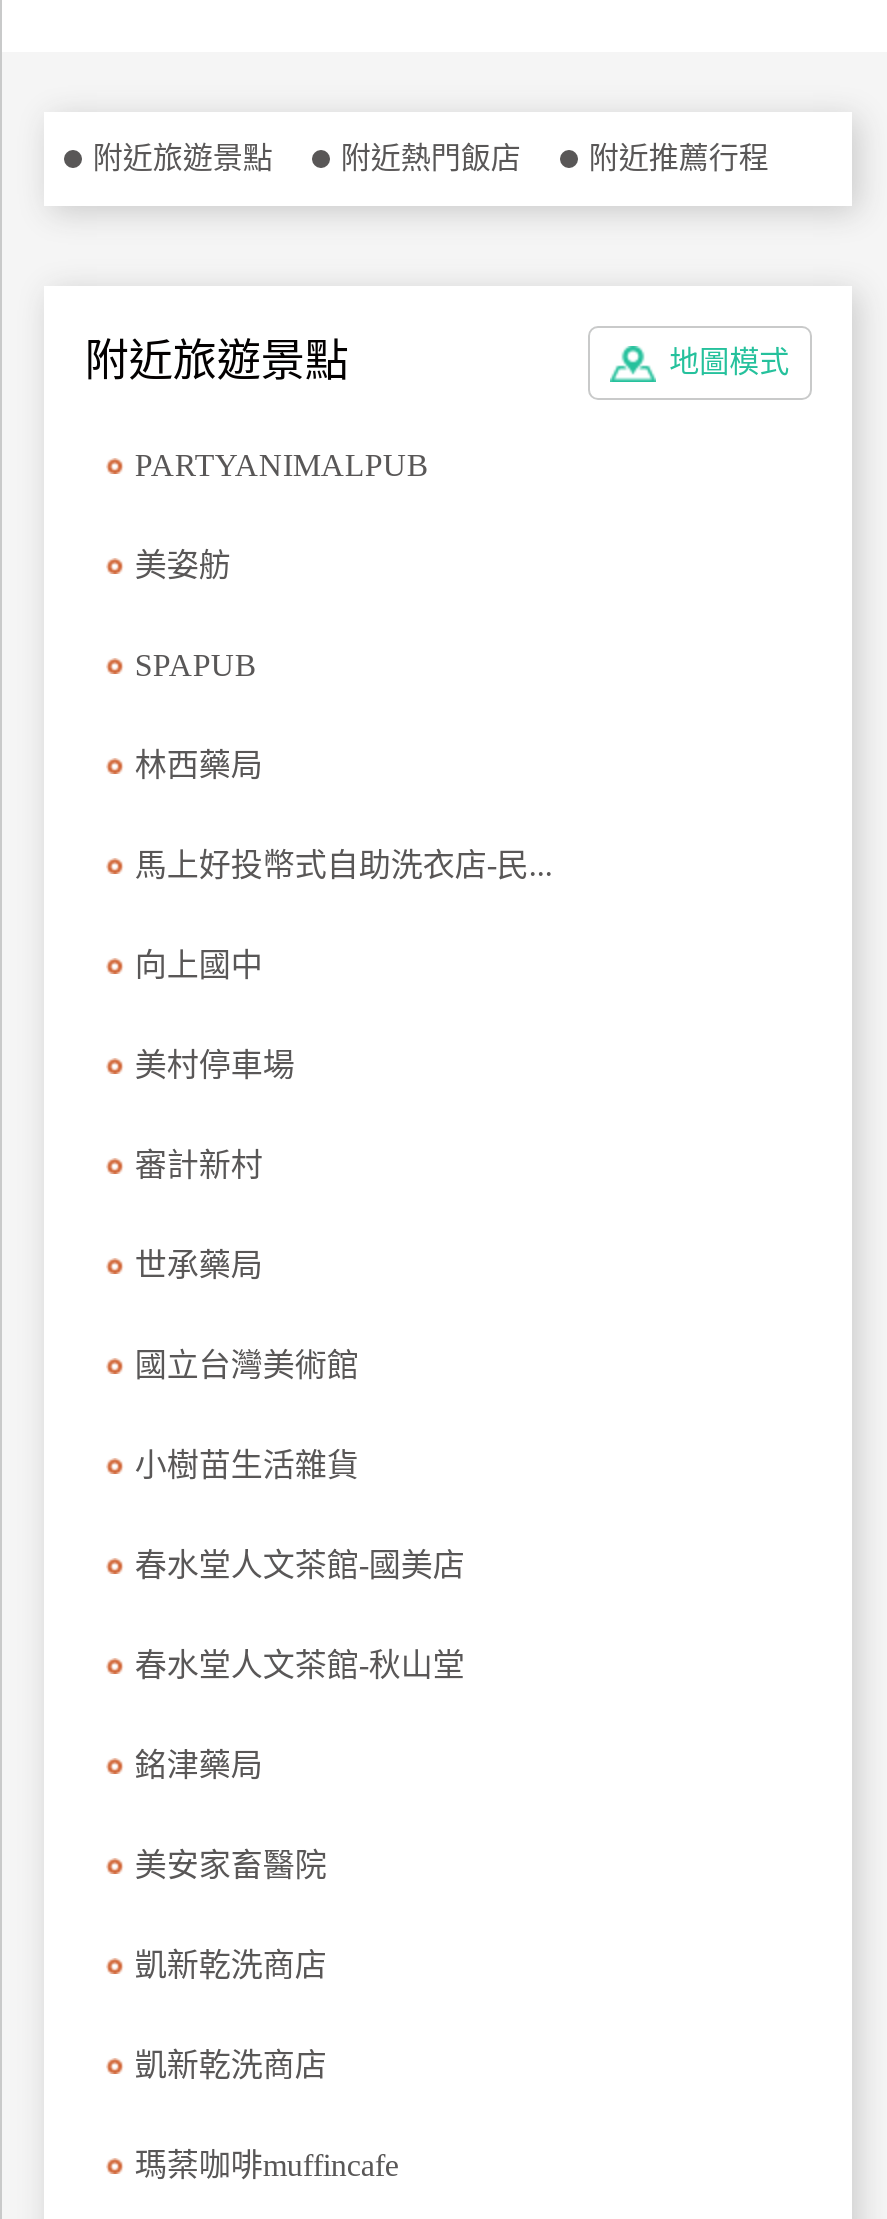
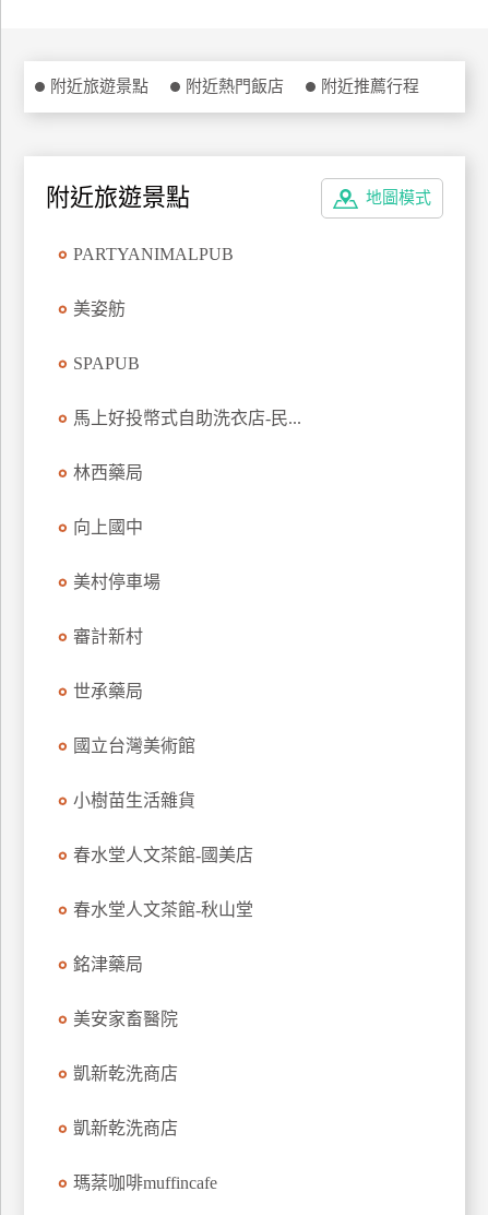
moved [135,748,263,782] -> [74,463,143,482]: 林西藥局
moved [135,848,553,882] -> [74,409,302,427]: 馬上好投幣式自助洗衣店-民...

